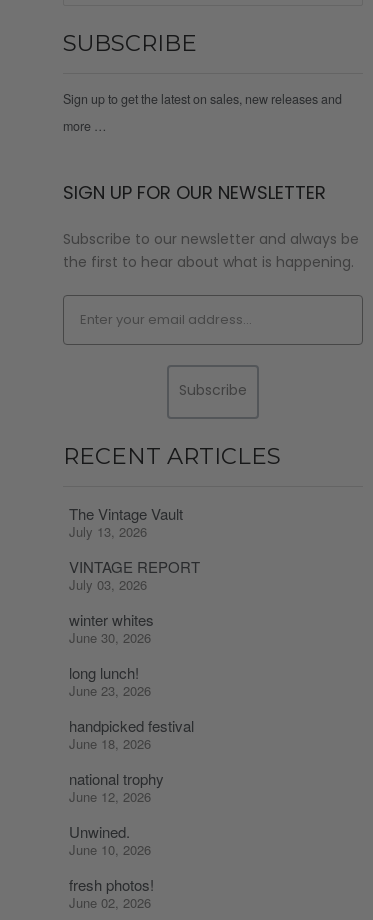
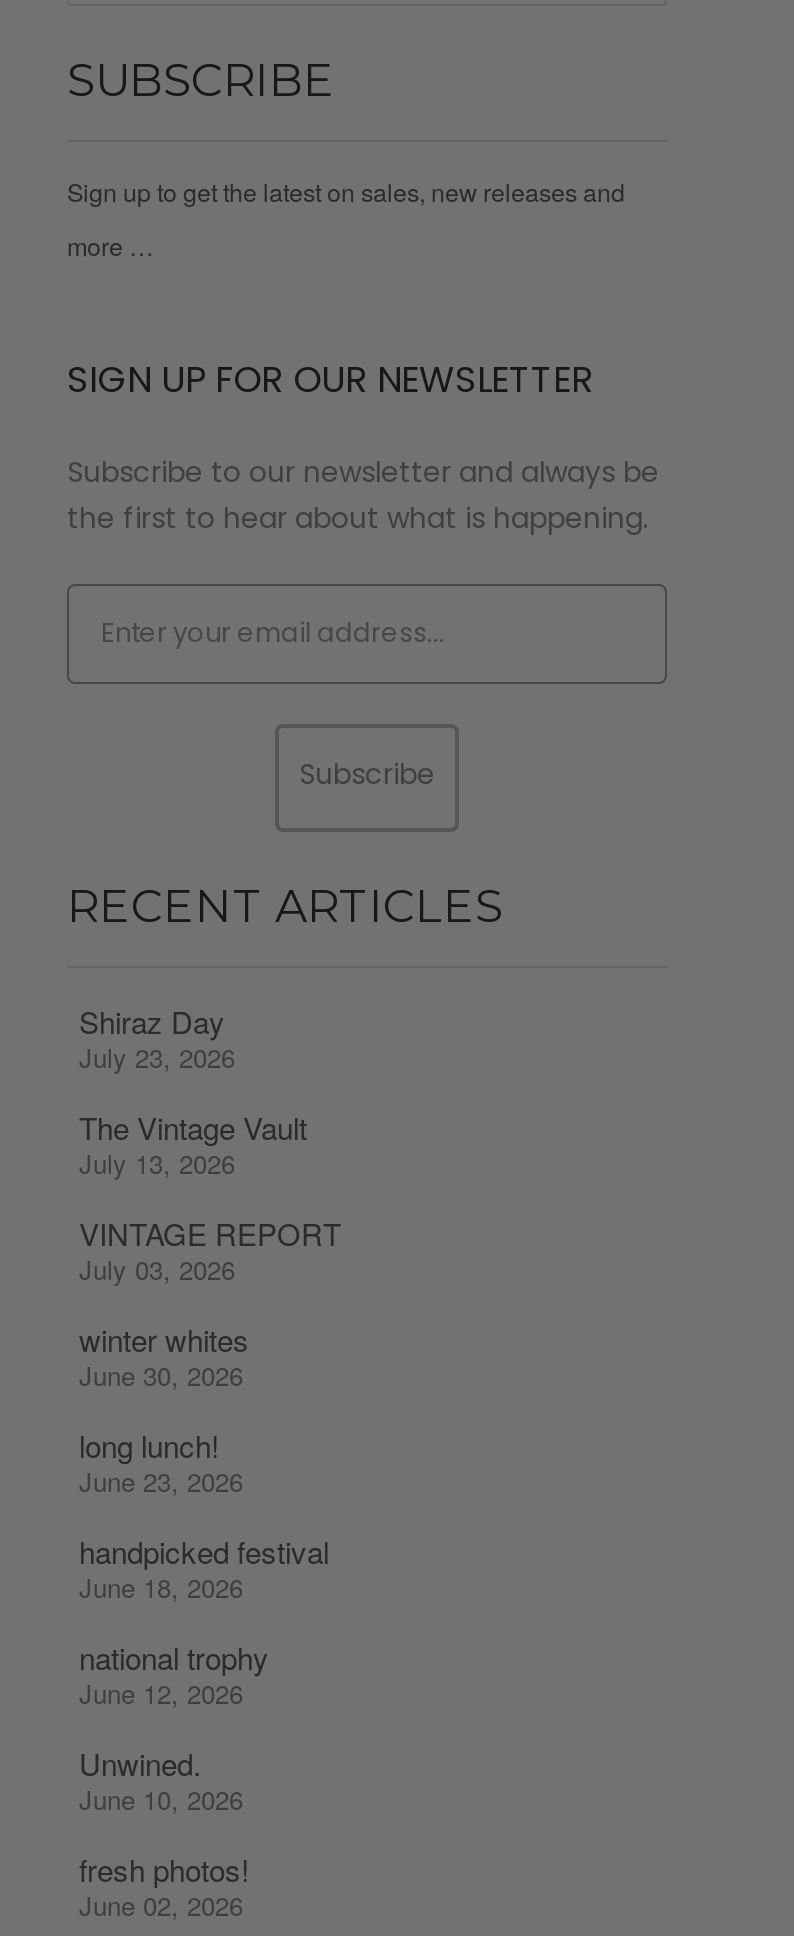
none -> [79,1000,235,1076] Shiraz Day | July 23, 2026

